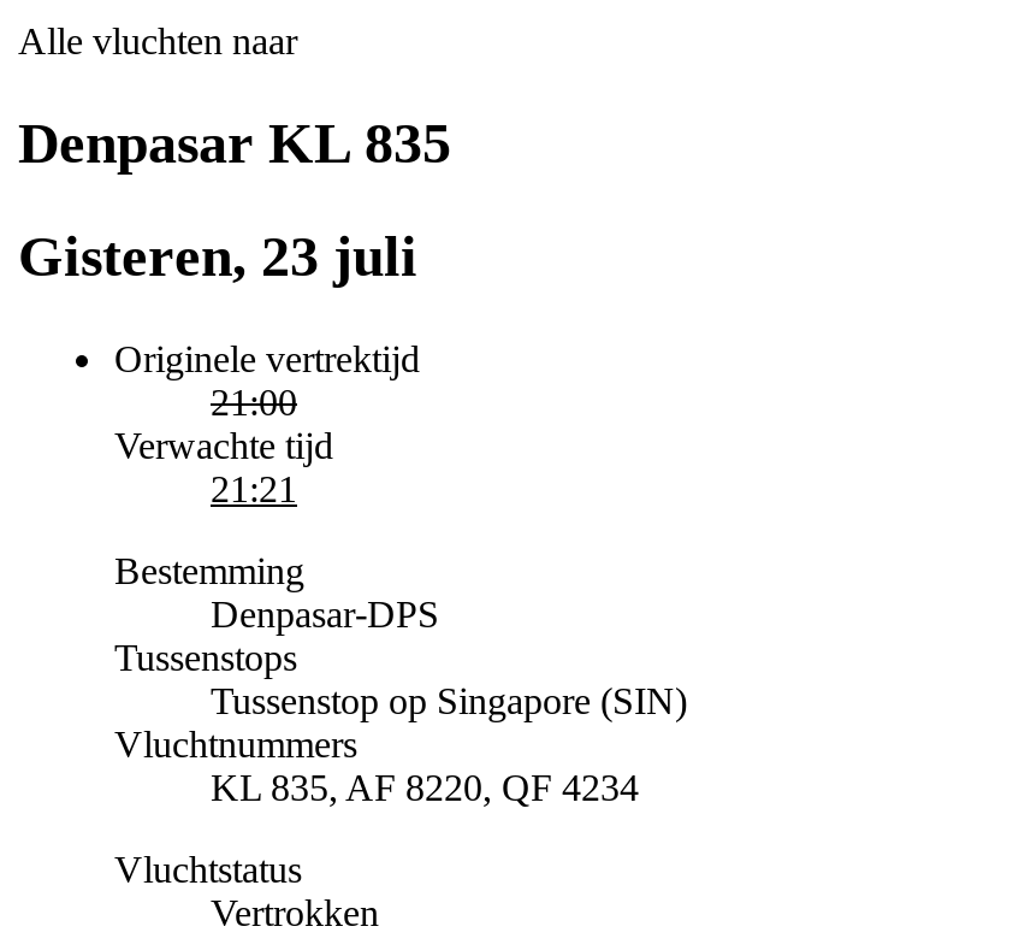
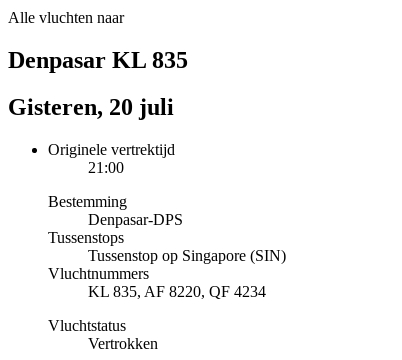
[18,225,417,287] Gisteren, 23 juli -> [8,94,174,120] Gisteren, 20 juli
[114,424,333,509] Verwachte tijd | 21:21 -> none

